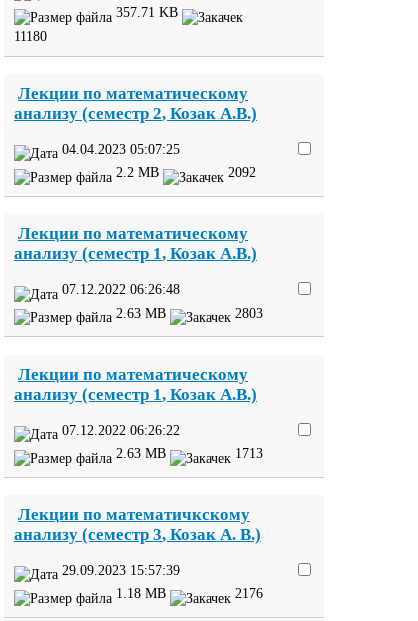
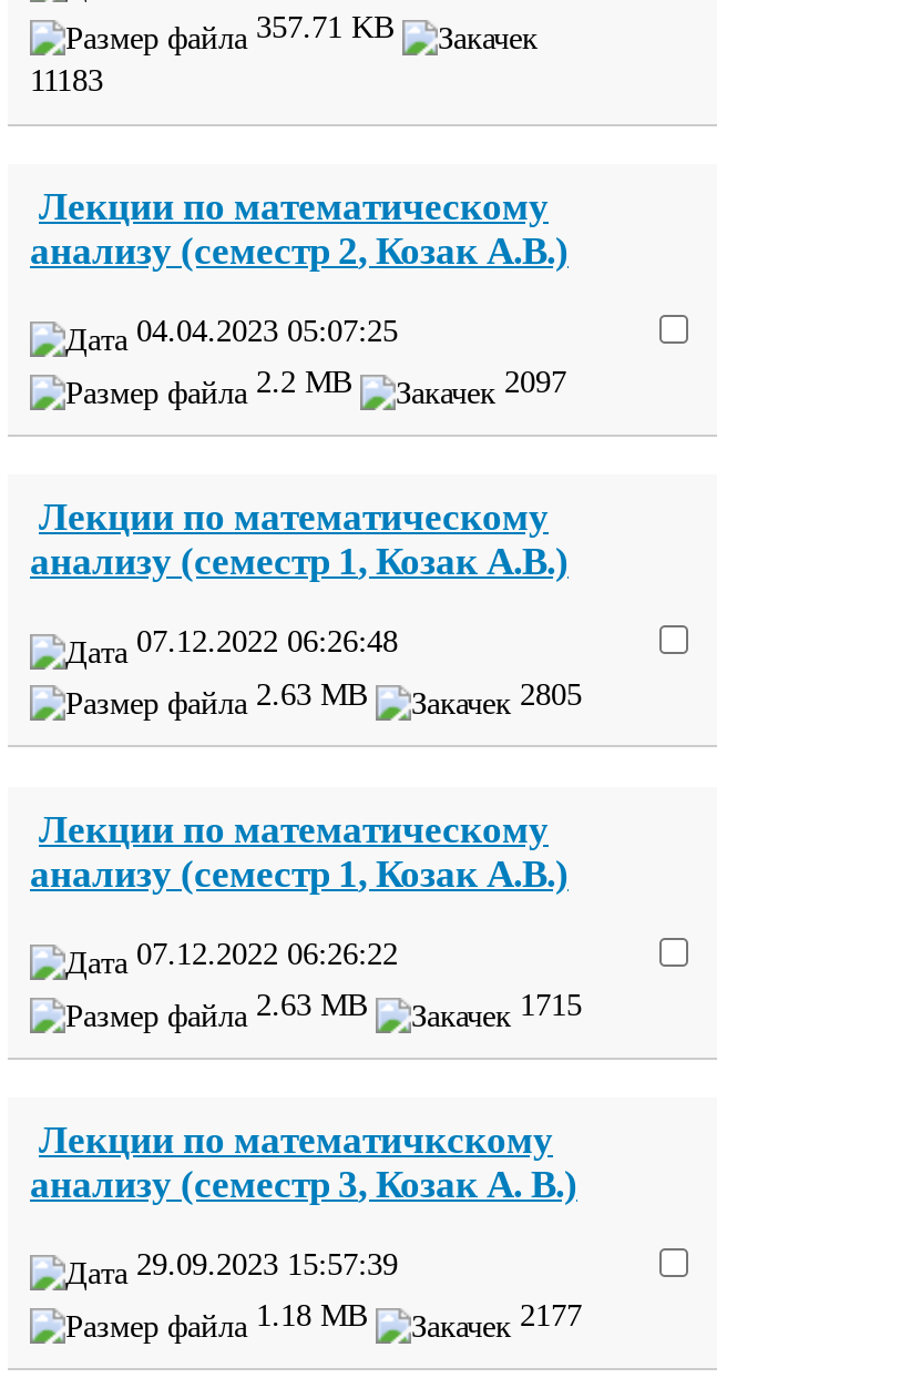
[14,28,47,44] 11180 -> [30,61,103,97] 11183
[228,164,256,180] 2092 -> [504,365,566,400] 2097
[235,305,263,321] 2803 -> [520,676,582,711] 2805
[235,445,263,461] 1713 -> [520,987,582,1022] 1715
[235,585,263,601] 2176 -> [520,1298,582,1333] 2177

